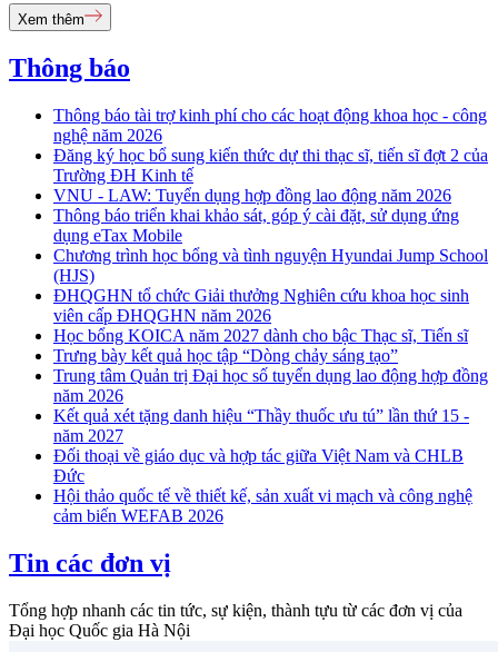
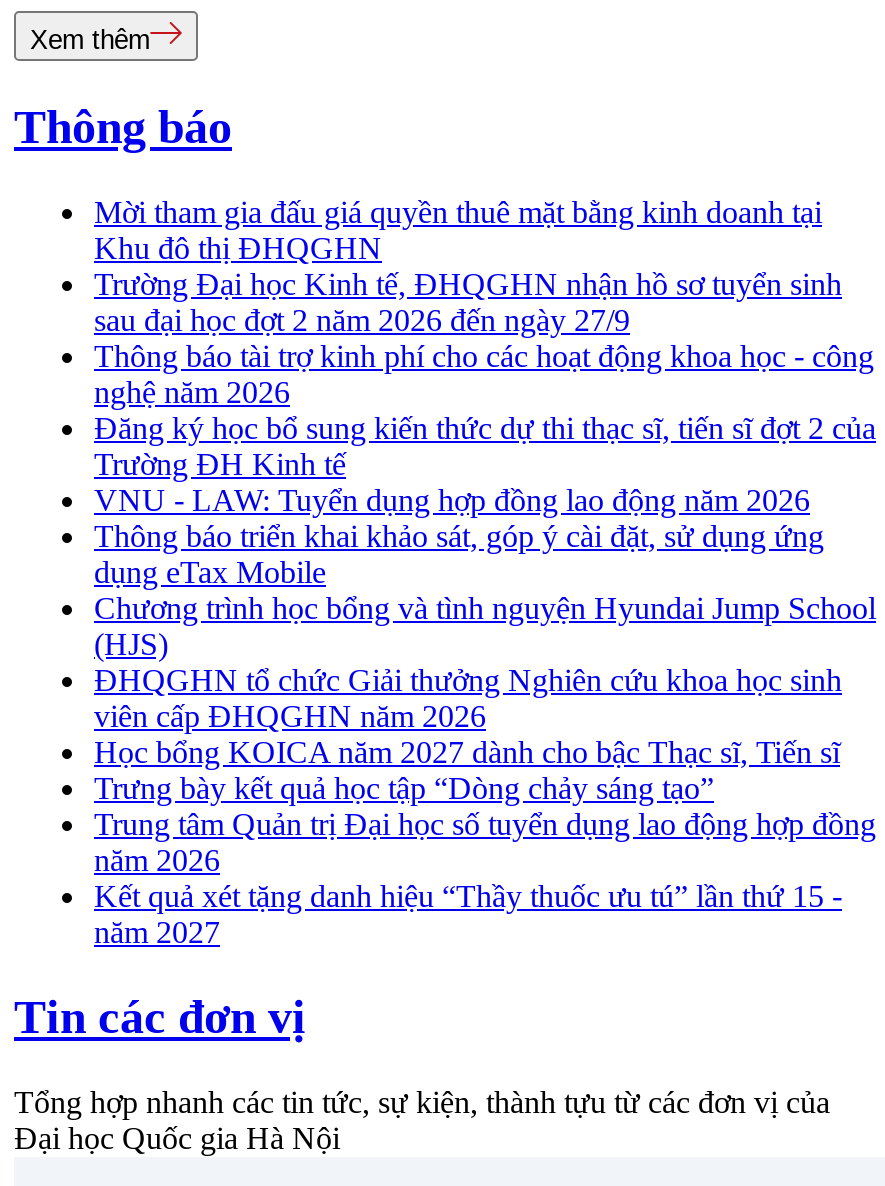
none -> [94,195,842,337] Mời tham gia đấu giá quyền thuê mặt bằng kinh doanh tại | Khu đô thị ĐHQGHN | Trường Đại học Kinh tế, ĐHQGHN nhận hồ sơ tuyển sinh | sau đại học đợt 2 năm 2026 đến ngày 27/9
moved [53,106,488,445] -> [94,339,876,949]: Thông báo tài trợ kinh phí cho các hoạt động khoa học - công | nghệ năm 2026 | Đăng ký học bổ sung kiến thức dự thi thạc sĩ, tiến sĩ đợt 2 của | ... | Kết quả xét tặng danh hiệu “Thầy thuốc ưu tú” lần thứ 15 - | năm 2027
[53,446,472,525] Đối thoại về giáo dục và hợp tác giữa Việt Nam và CHLB | Đức | Hội thảo quốc tế về thiết kế, sản xuất vi mạch và công nghệ | cảm biến WEFAB 2026 -> none

